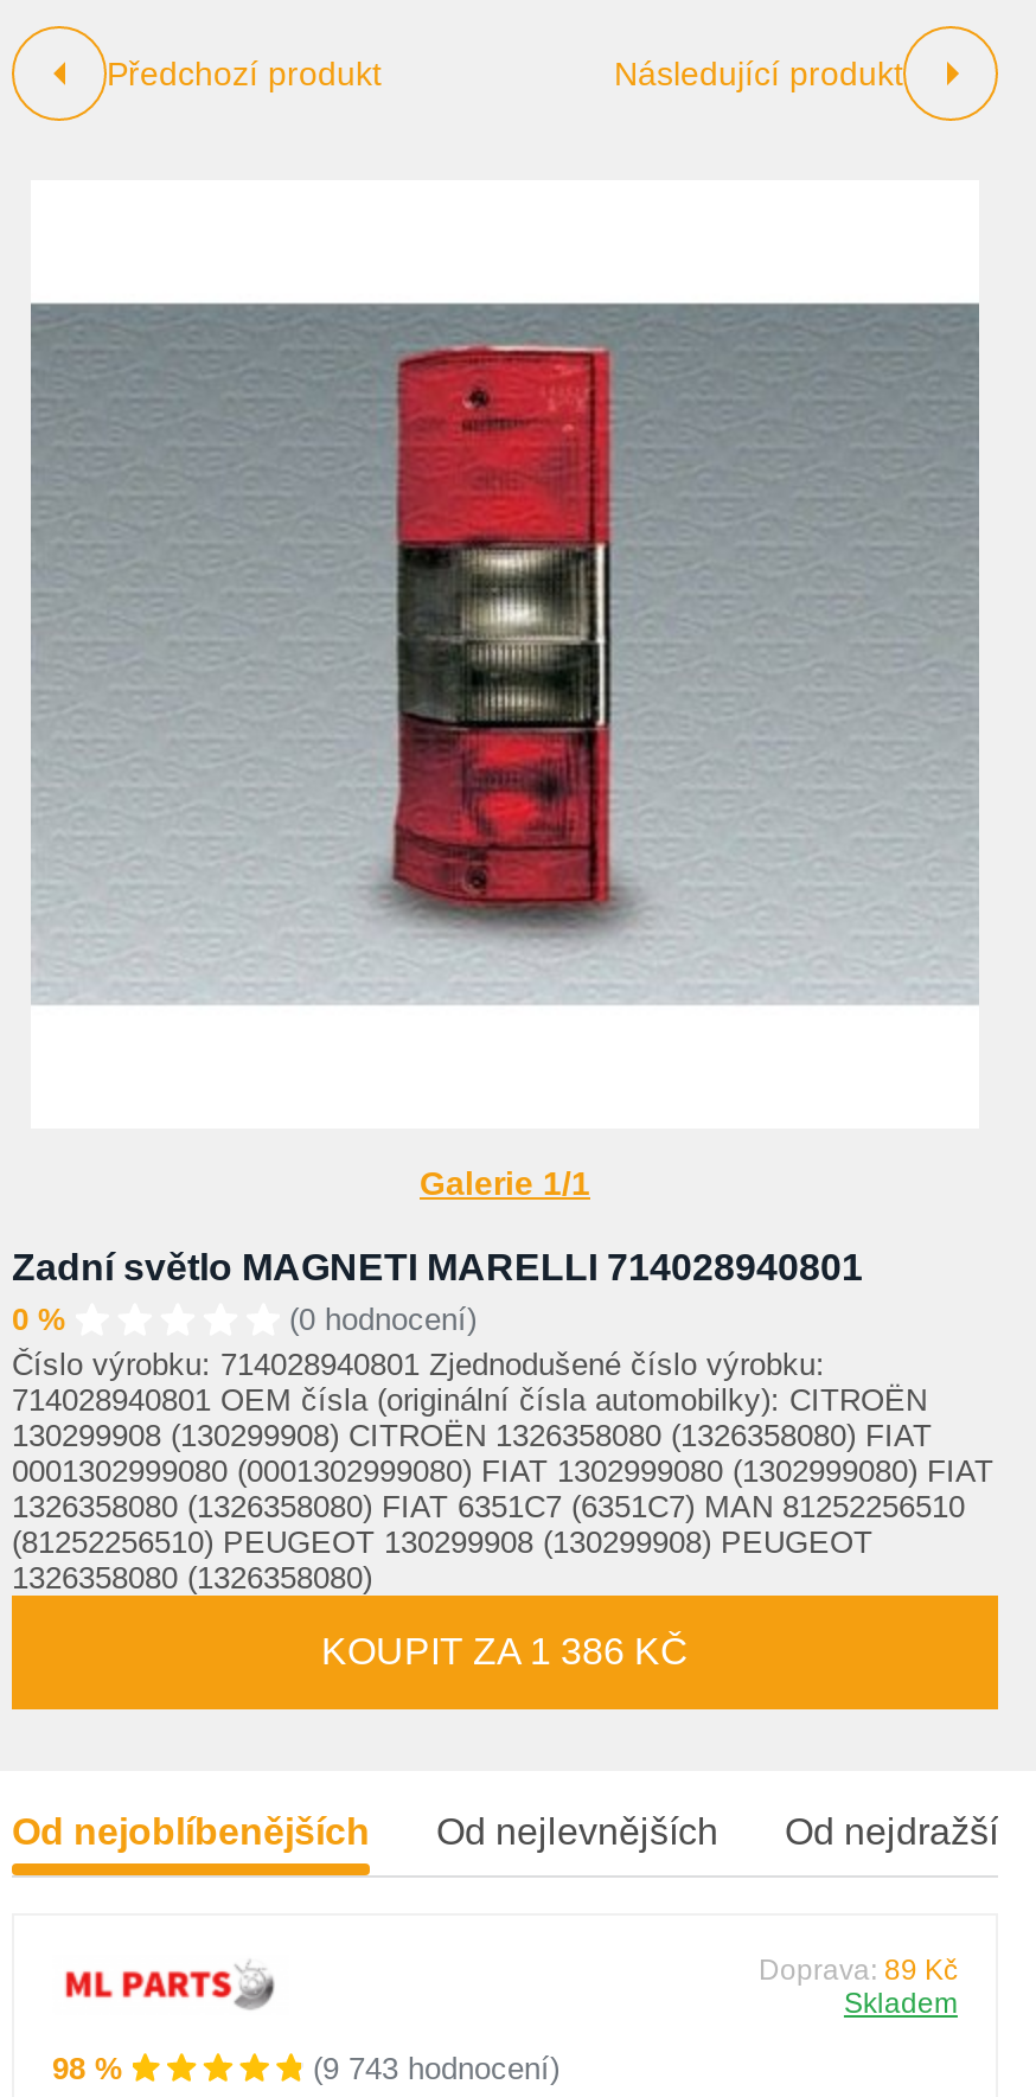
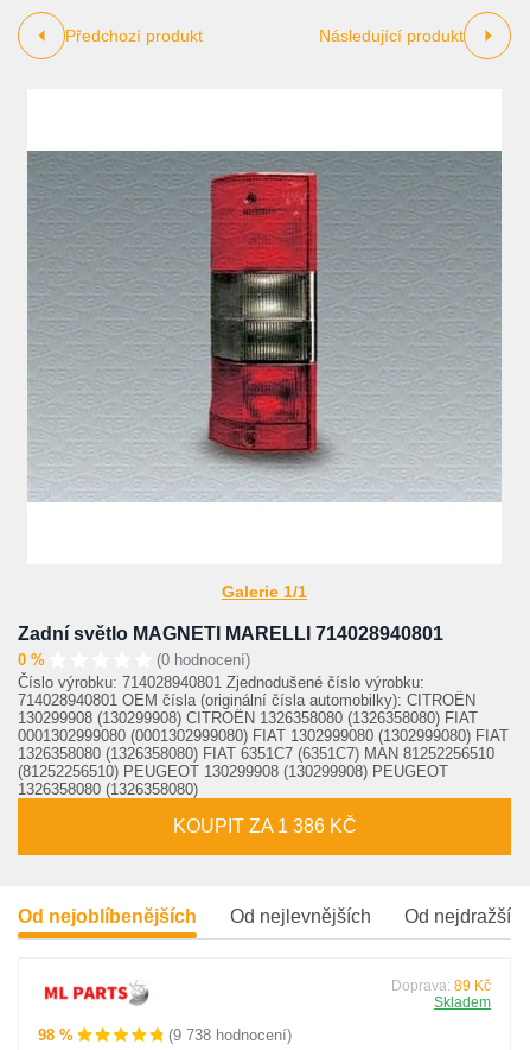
[313,2050,559,2086] (9 743 hodnocení) -> [168,1026,292,1044] (9 738 hodnocení)

